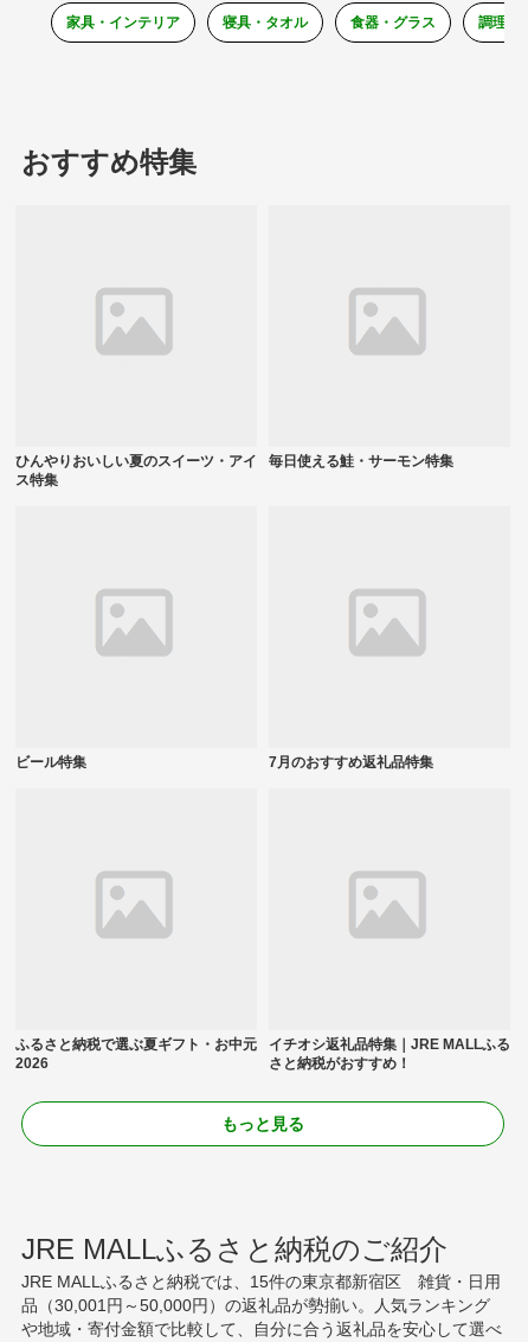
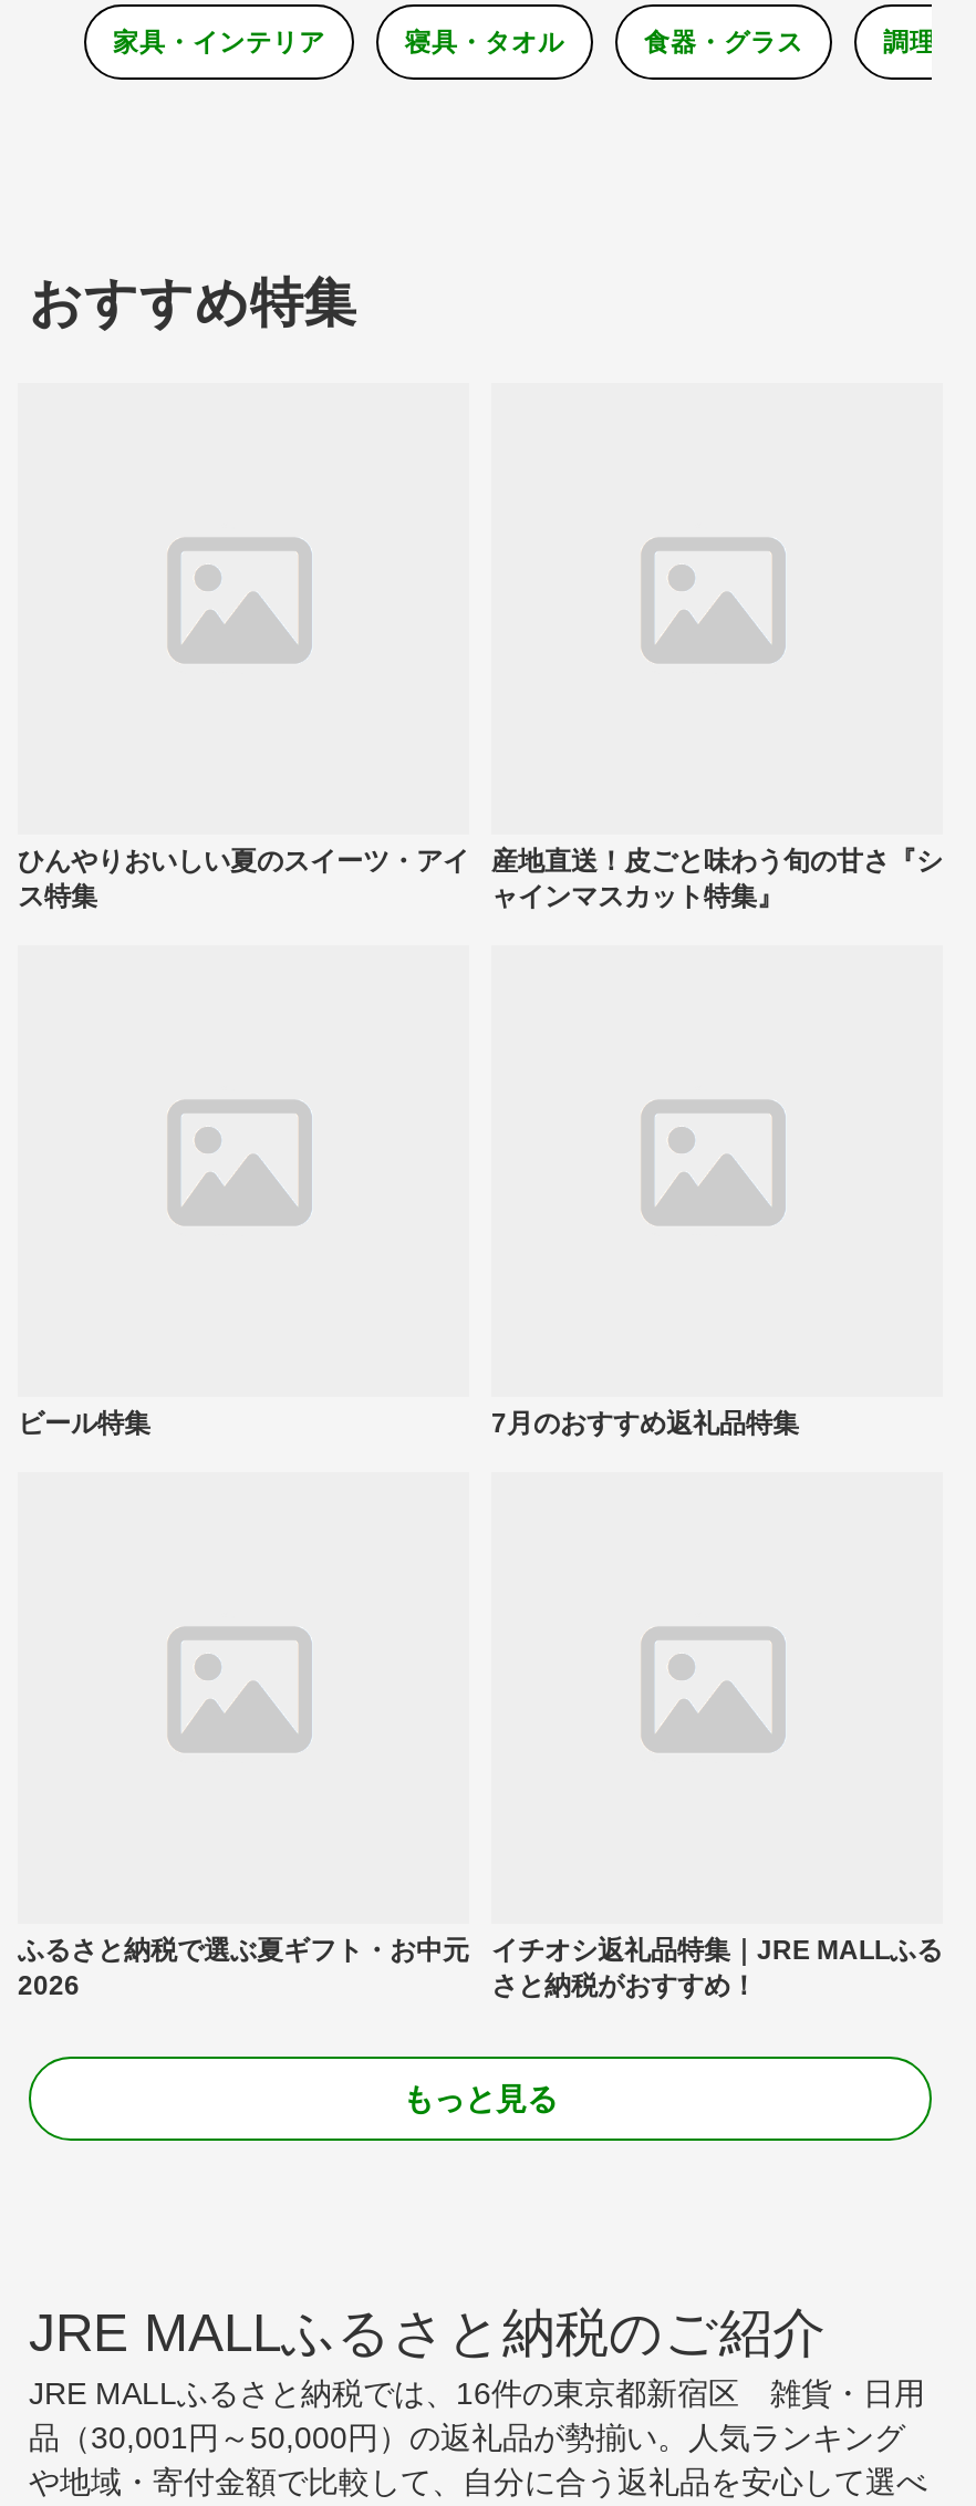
[269,452,453,469] 毎日使える鮭・サーモン特集 -> [491,845,943,911] 産地直送！皮ごと味わう旬の甘さ『シ | ャインマスカット特集』
[21,1272,501,1291] JRE MALLふるさと納税では、15件の東京都新宿区 雑貨・日用 -> [29,2375,925,2410] JRE MALLふるさと納税では、16件の東京都新宿区 雑貨・日用

